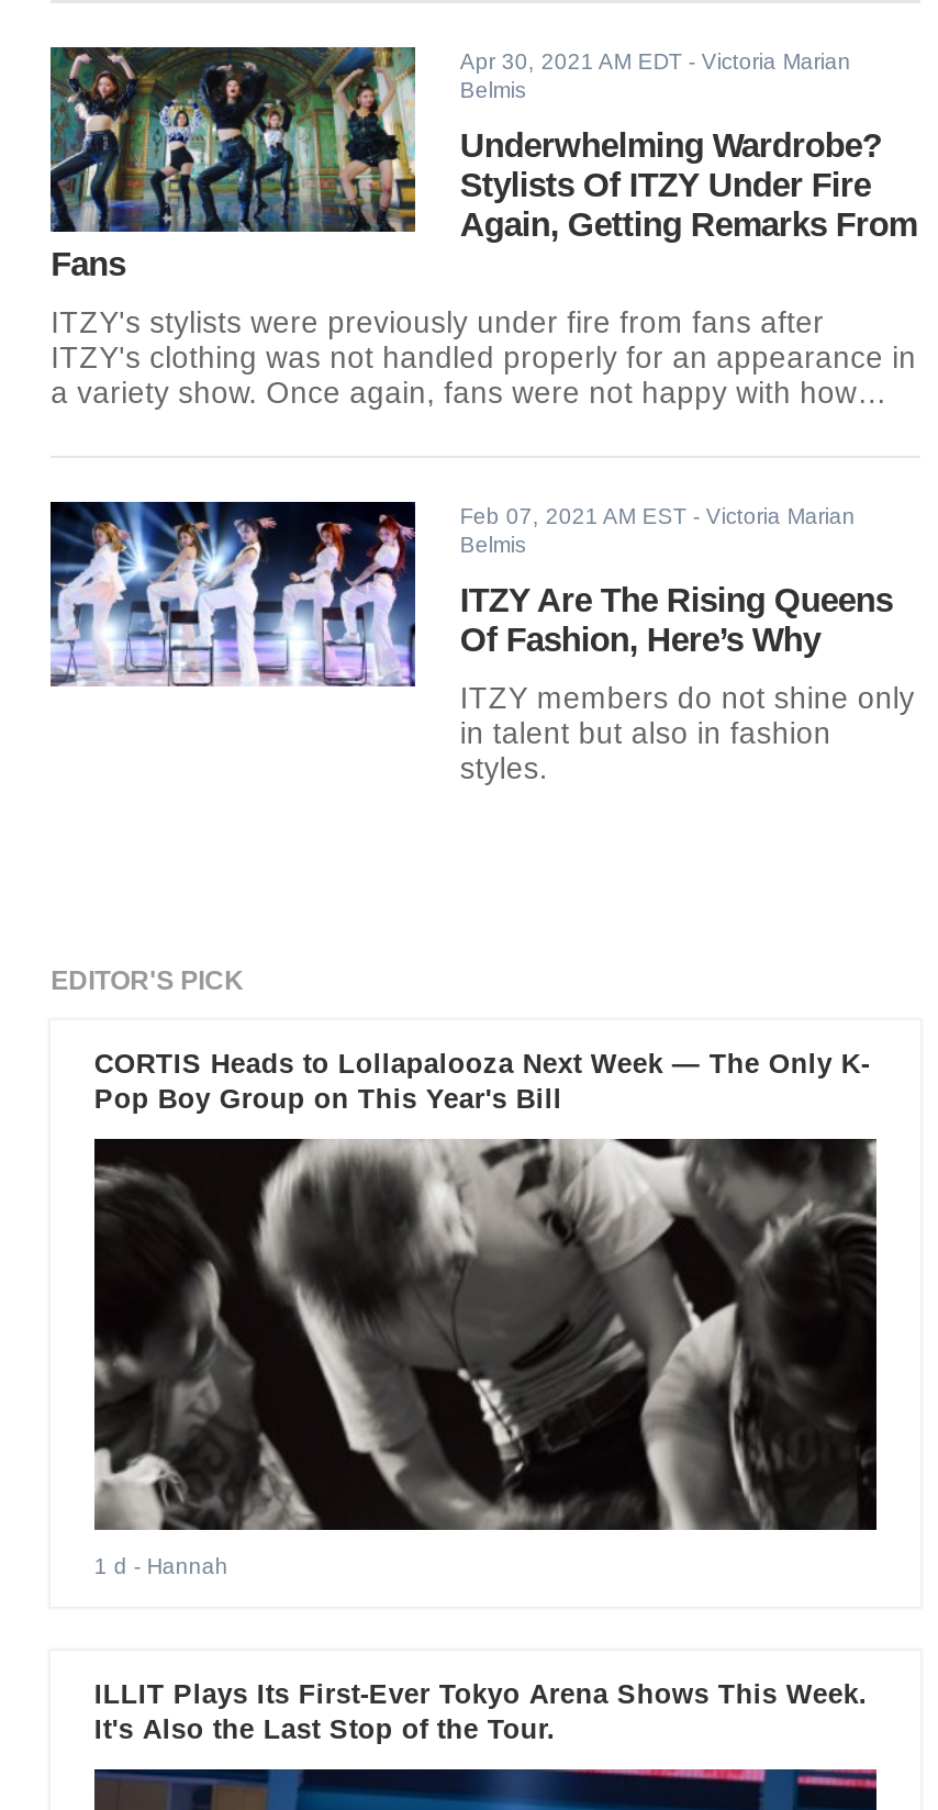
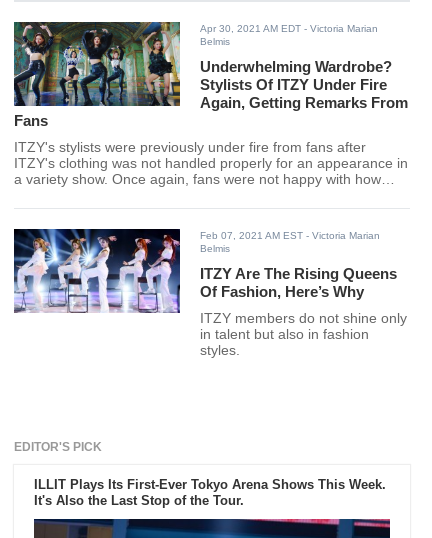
[94,1047,869,1115] CORTIS Heads to Lollapalooza Next Week — The Only K- | Pop Boy Group on This Year's Bill -> none
[94,1137,879,1578] [image] | 1 d - Hannah -> none

